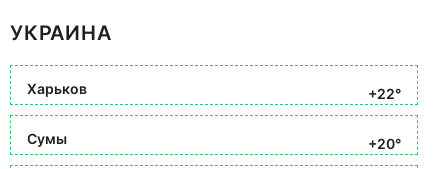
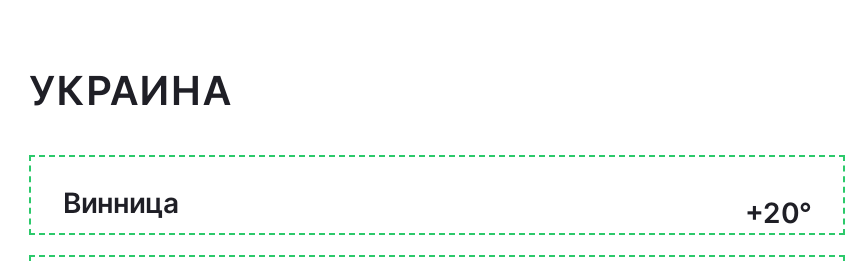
[27,79,401,146] Харьков | +22° | Сумы -> [63,184,179,218] Винница

